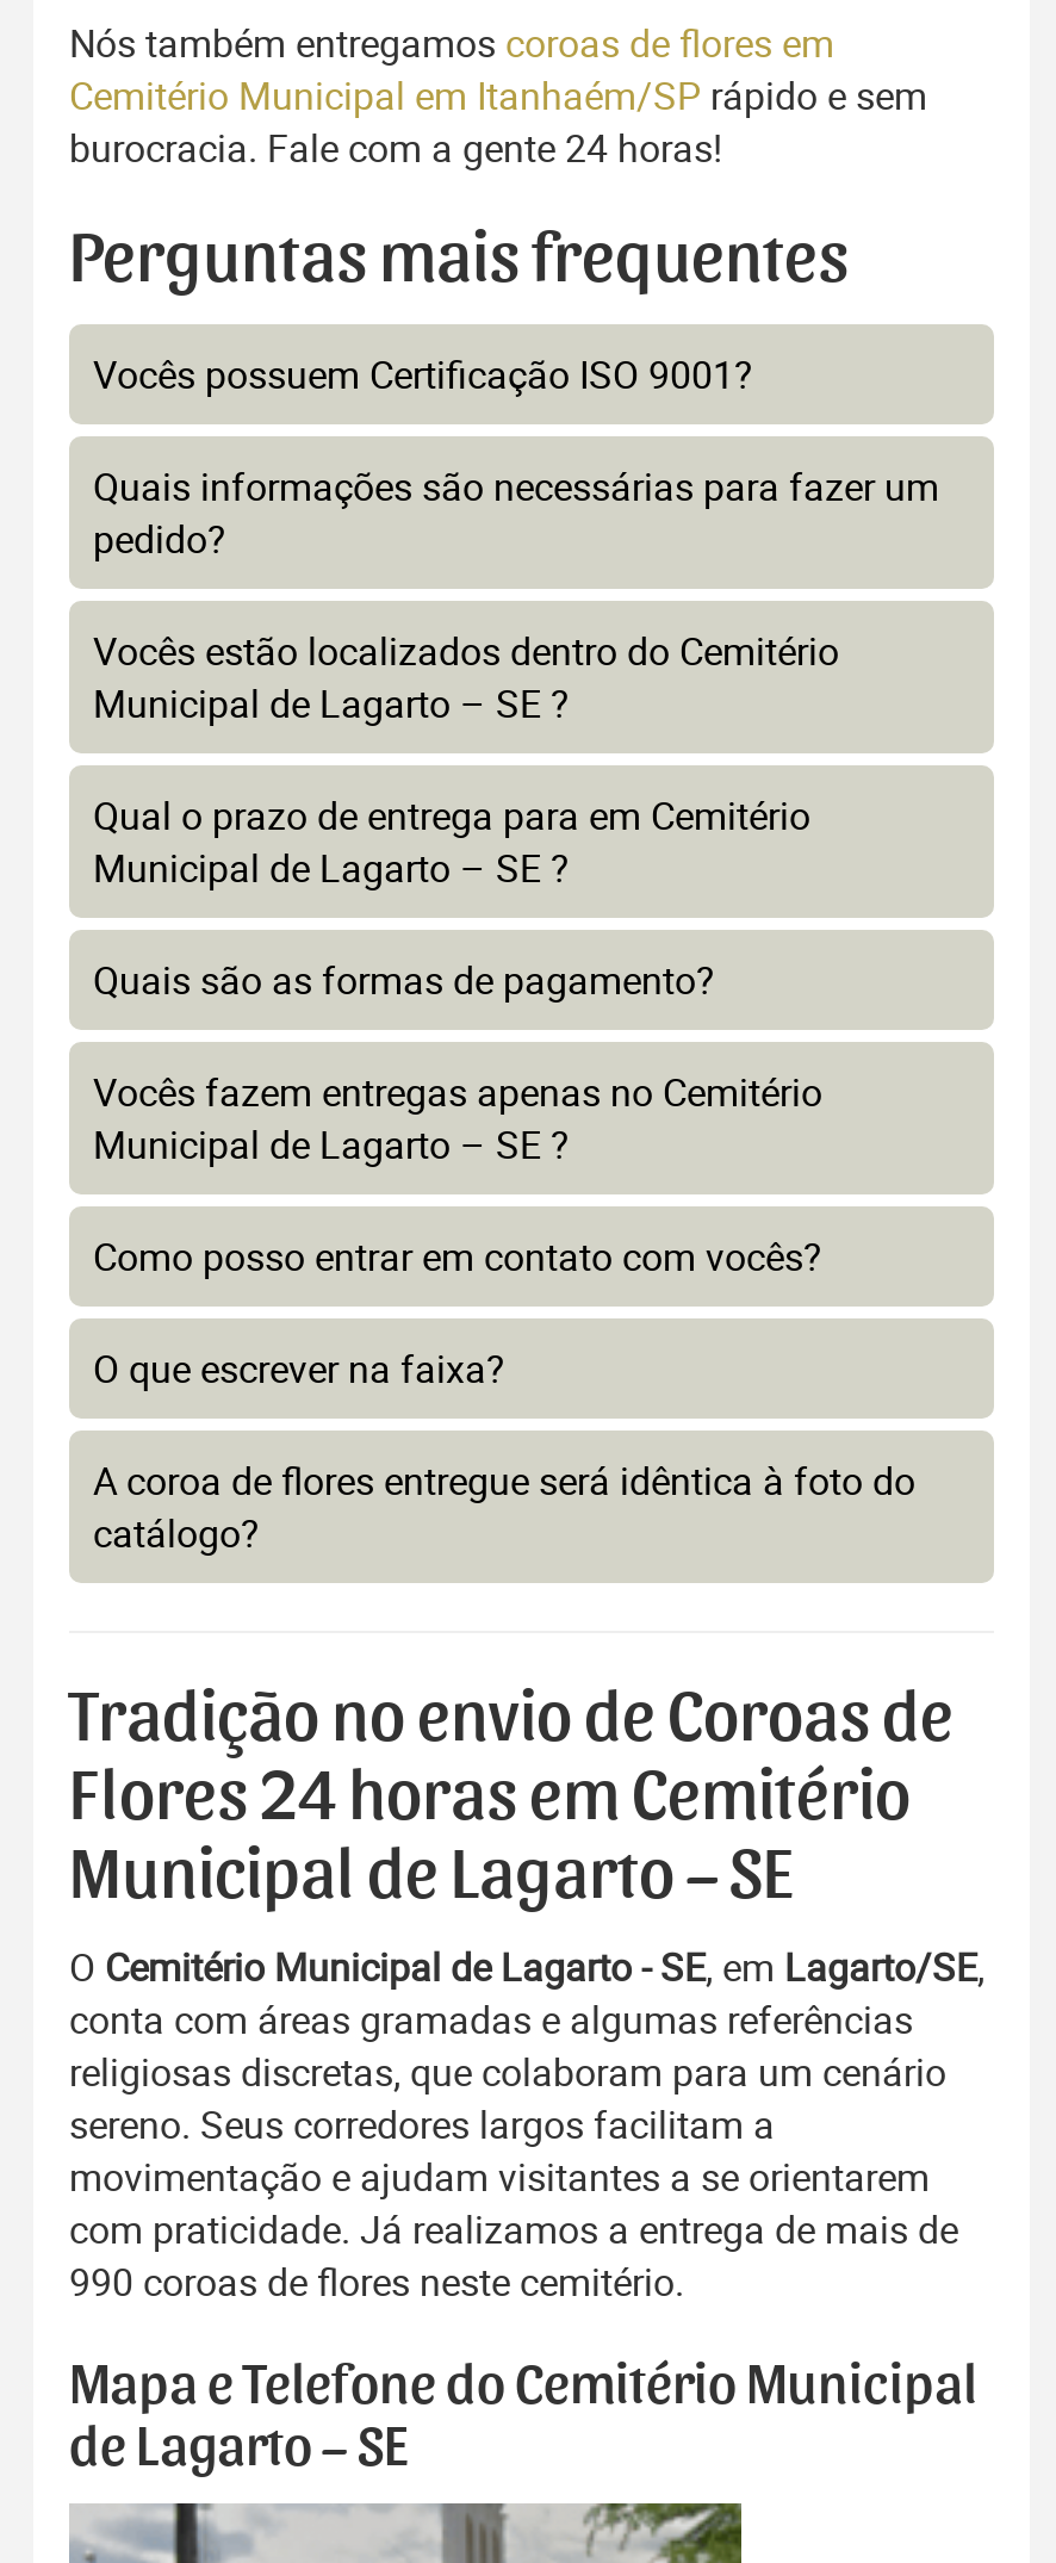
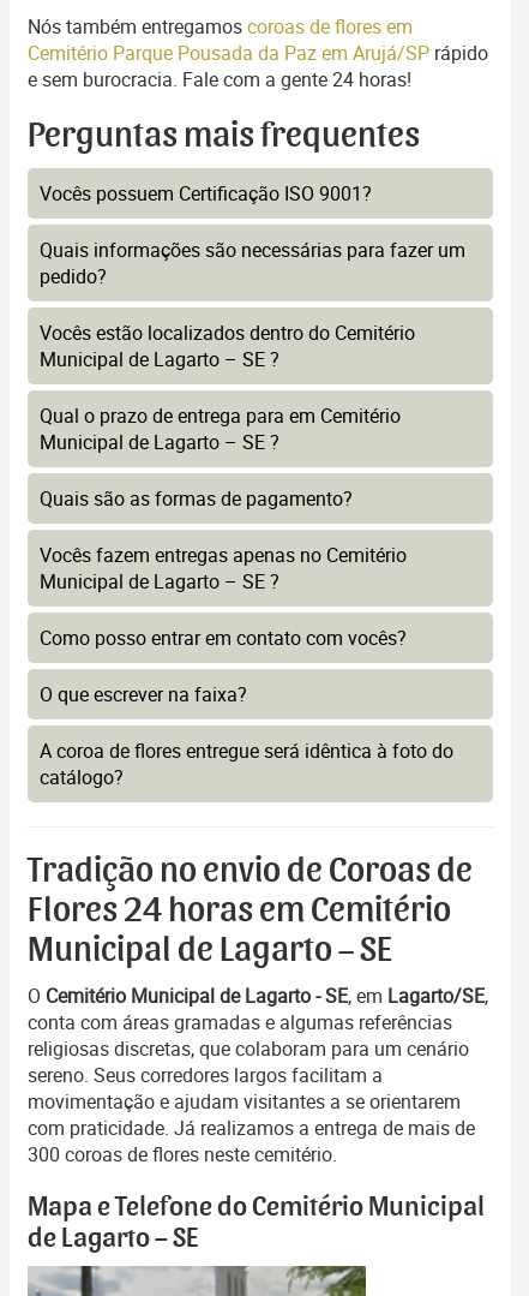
[69,70,927,175] Cemitério Municipal em Itanhaém/SP rápido e sem | burocracia. Fale com a gente 24 horas! -> [28,40,488,93] Cemitério Parque Pousada da Paz em Arujá/SP rápido | e sem burocracia. Fale com a gente 24 horas!
[69,2256,684,2308] 990 coroas de flores neste cemitério. -> [28,1141,337,1168] 300 coroas de flores neste cemitério.

